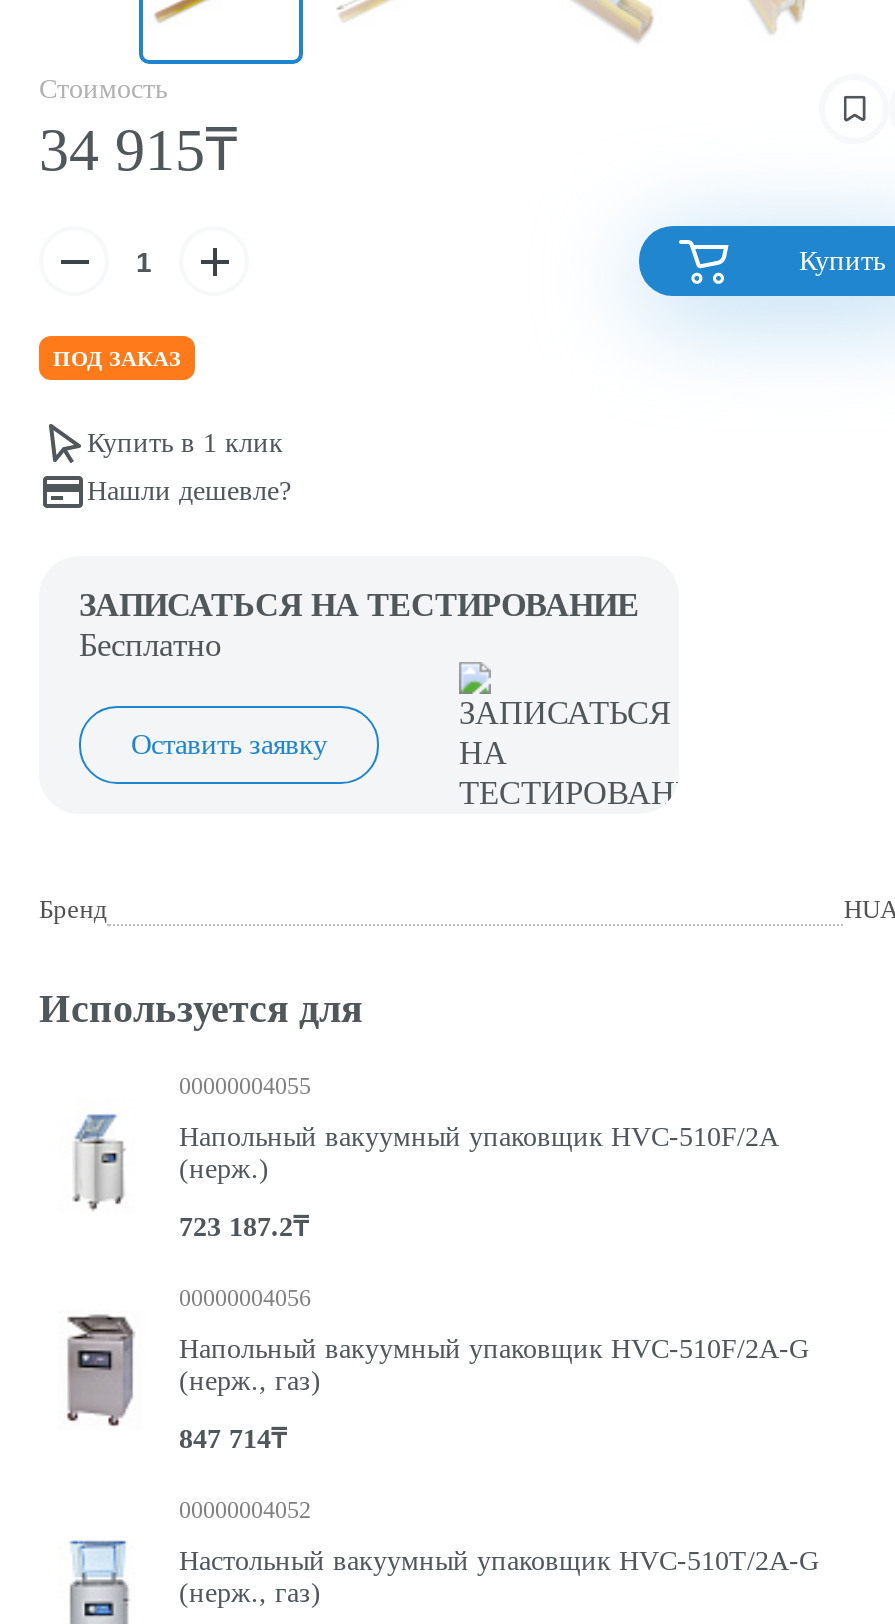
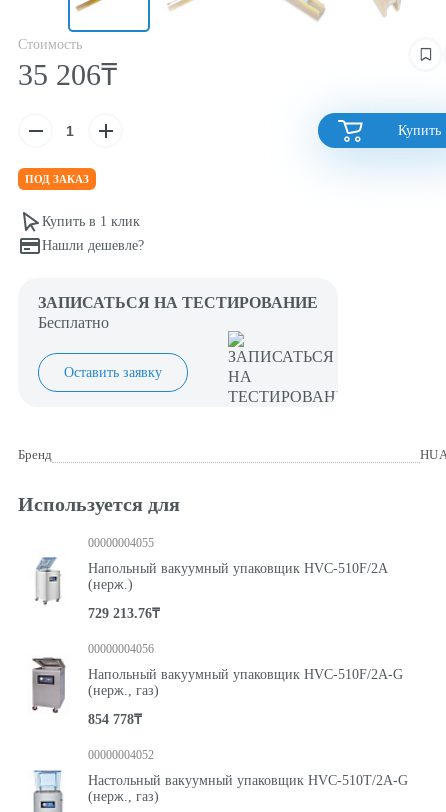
[39,116,237,182] 34 915₸ -> [18,58,117,91] 35 206₸
[179,1212,309,1242] 723 187.2₸ -> [88,606,160,621] 729 213.76₸
[179,1424,287,1454] 847 714₸ -> [88,712,142,727] 854 778₸

